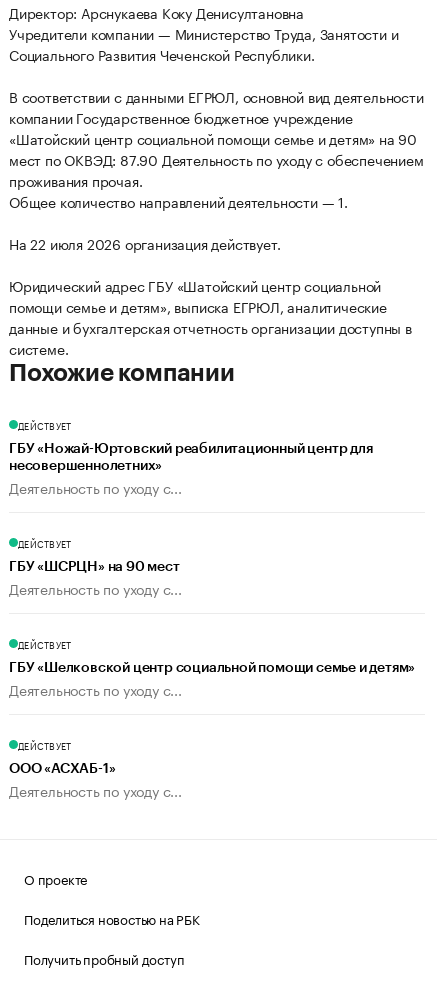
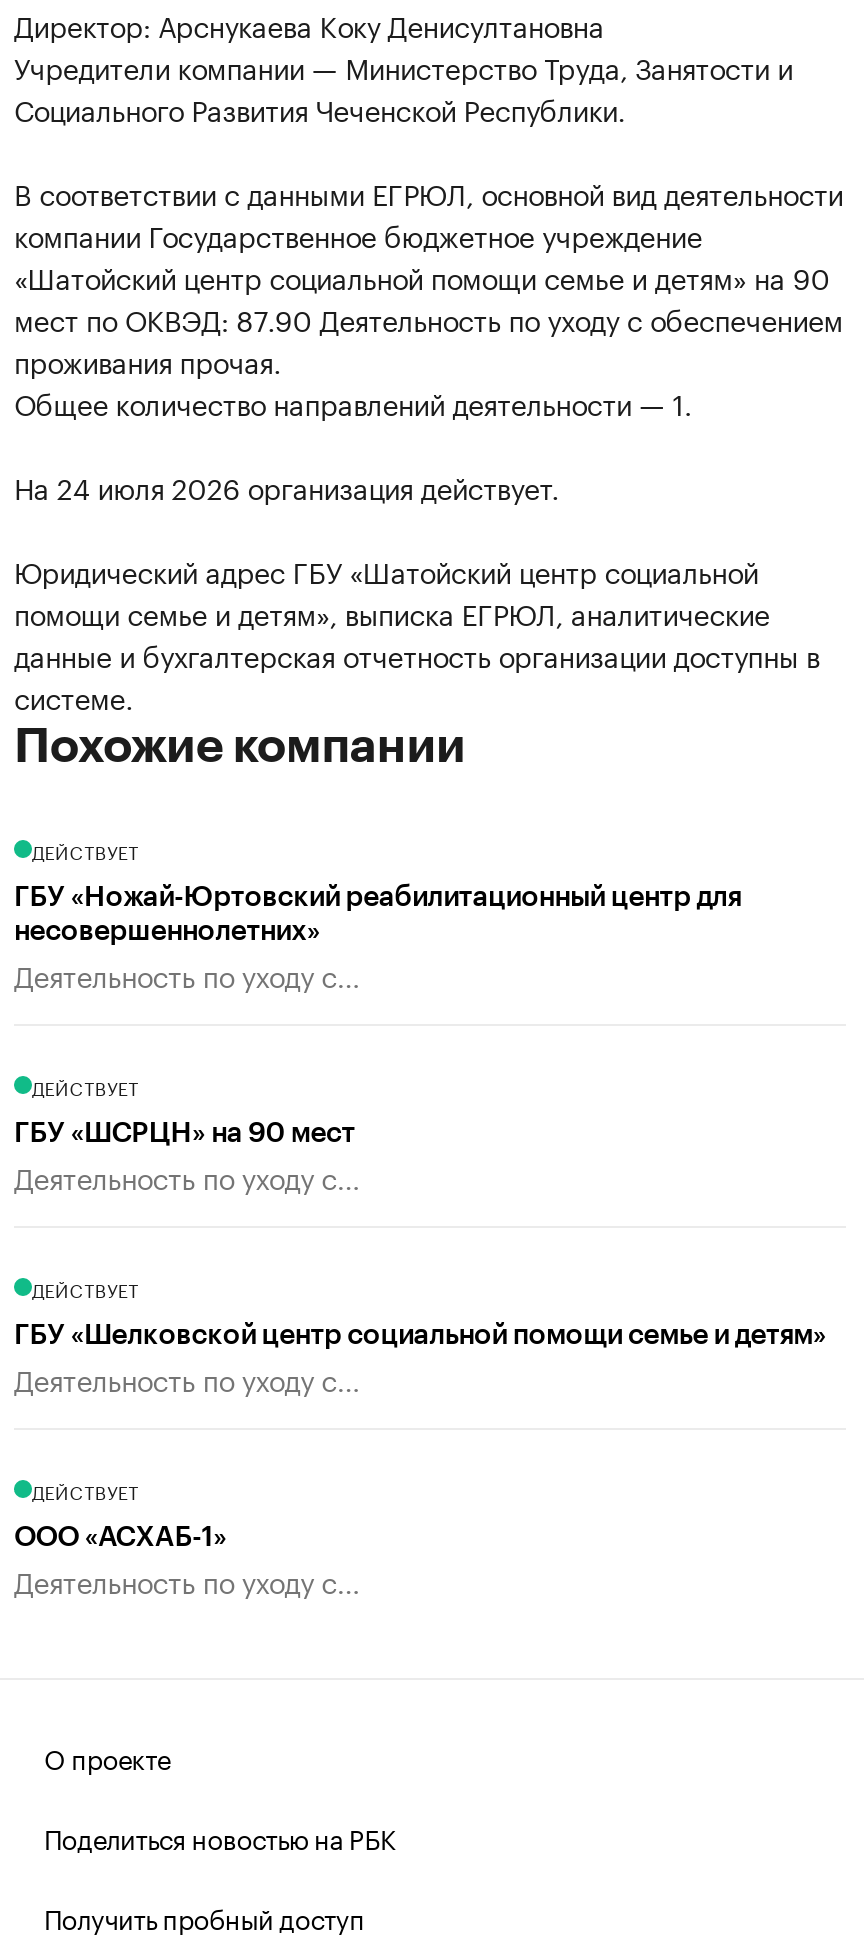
[9,232,280,254] На 22 июля 2026 организация действует. -> [14,465,559,509] На 24 июля 2026 организация действует.

